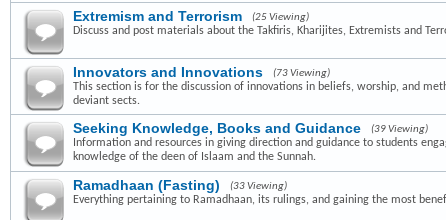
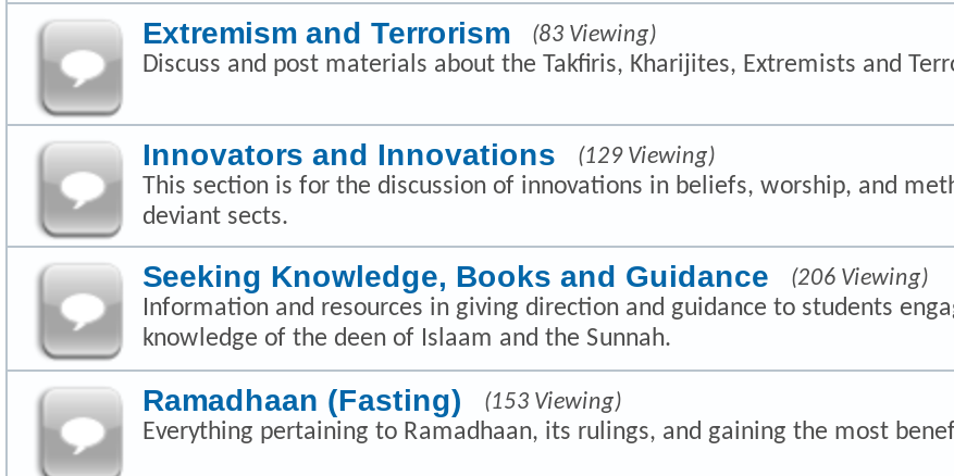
[73,8,309,24] Extremism and Terrorism (25 Viewing) -> [143,16,656,51] Extremism and Terrorism (83 Viewing)
[73,64,330,80] Innovators and Innovations (73 Viewing) -> [143,138,715,173] Innovators and Innovations (129 Viewing)
[73,120,428,136] Seeking Knowledge, Books and Guidance (39 Viewing) -> [143,260,928,294] Seeking Knowledge, Books and Guidance (206 Viewing)
[73,177,287,193] Ramadhaan (Fasting) (33 Viewing) -> [143,382,621,416] Ramadhaan (Fasting) (153 Viewing)

